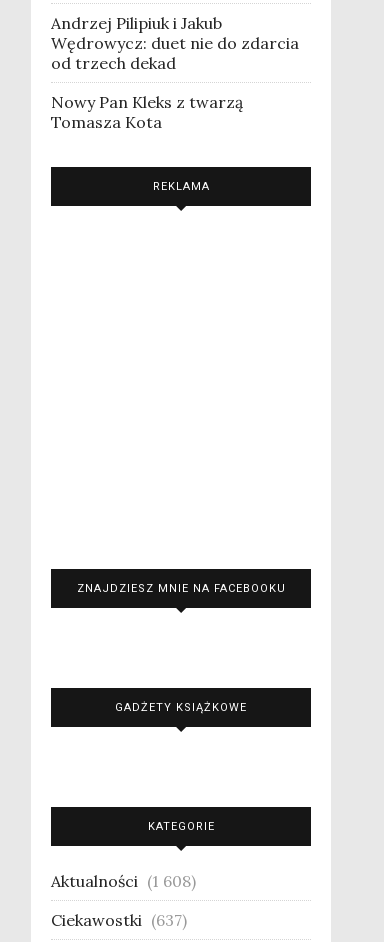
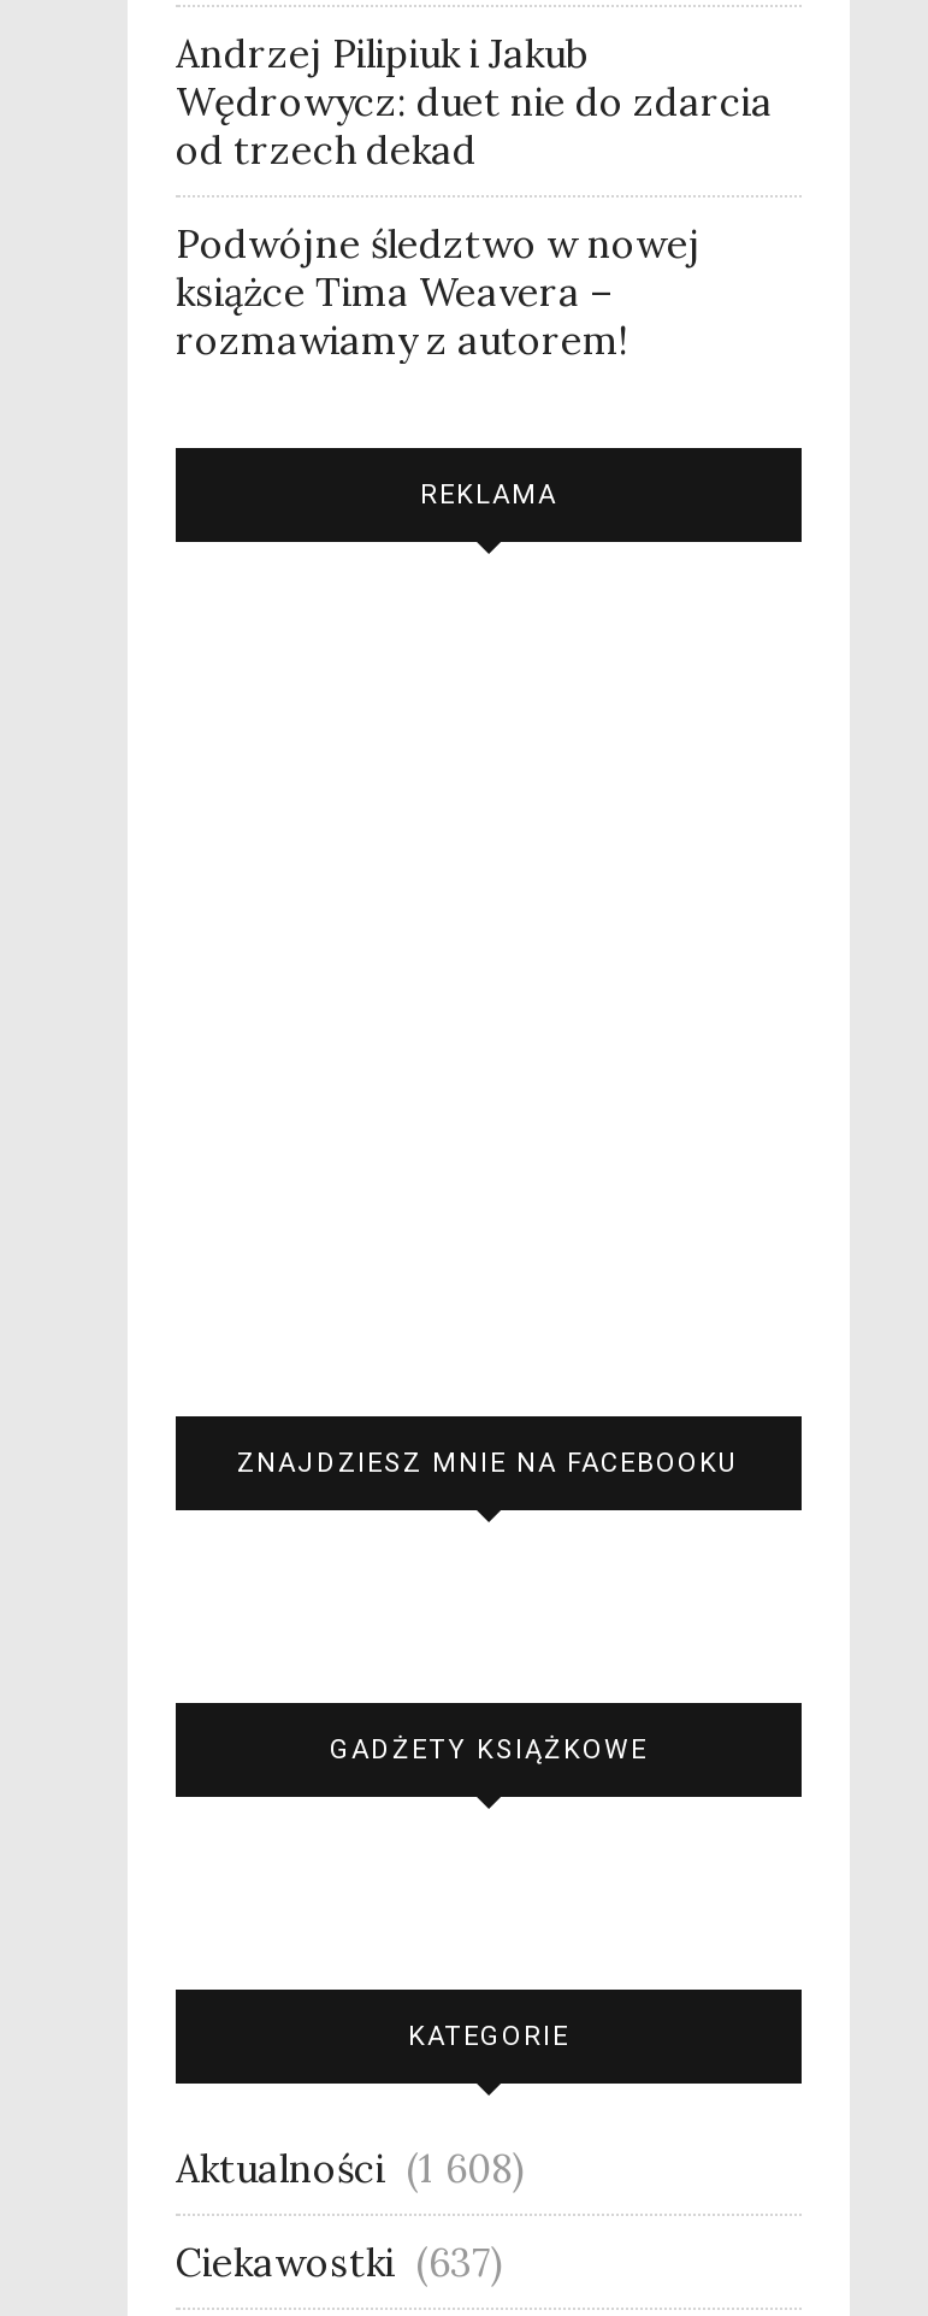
[51,92,243,132] Nowy Pan Kleks z twarzą | Tomasza Kota -> [176,220,701,364] Podwójne śledztwo w nowej | książce Tima Weavera – | rozmawiamy z autorem!

